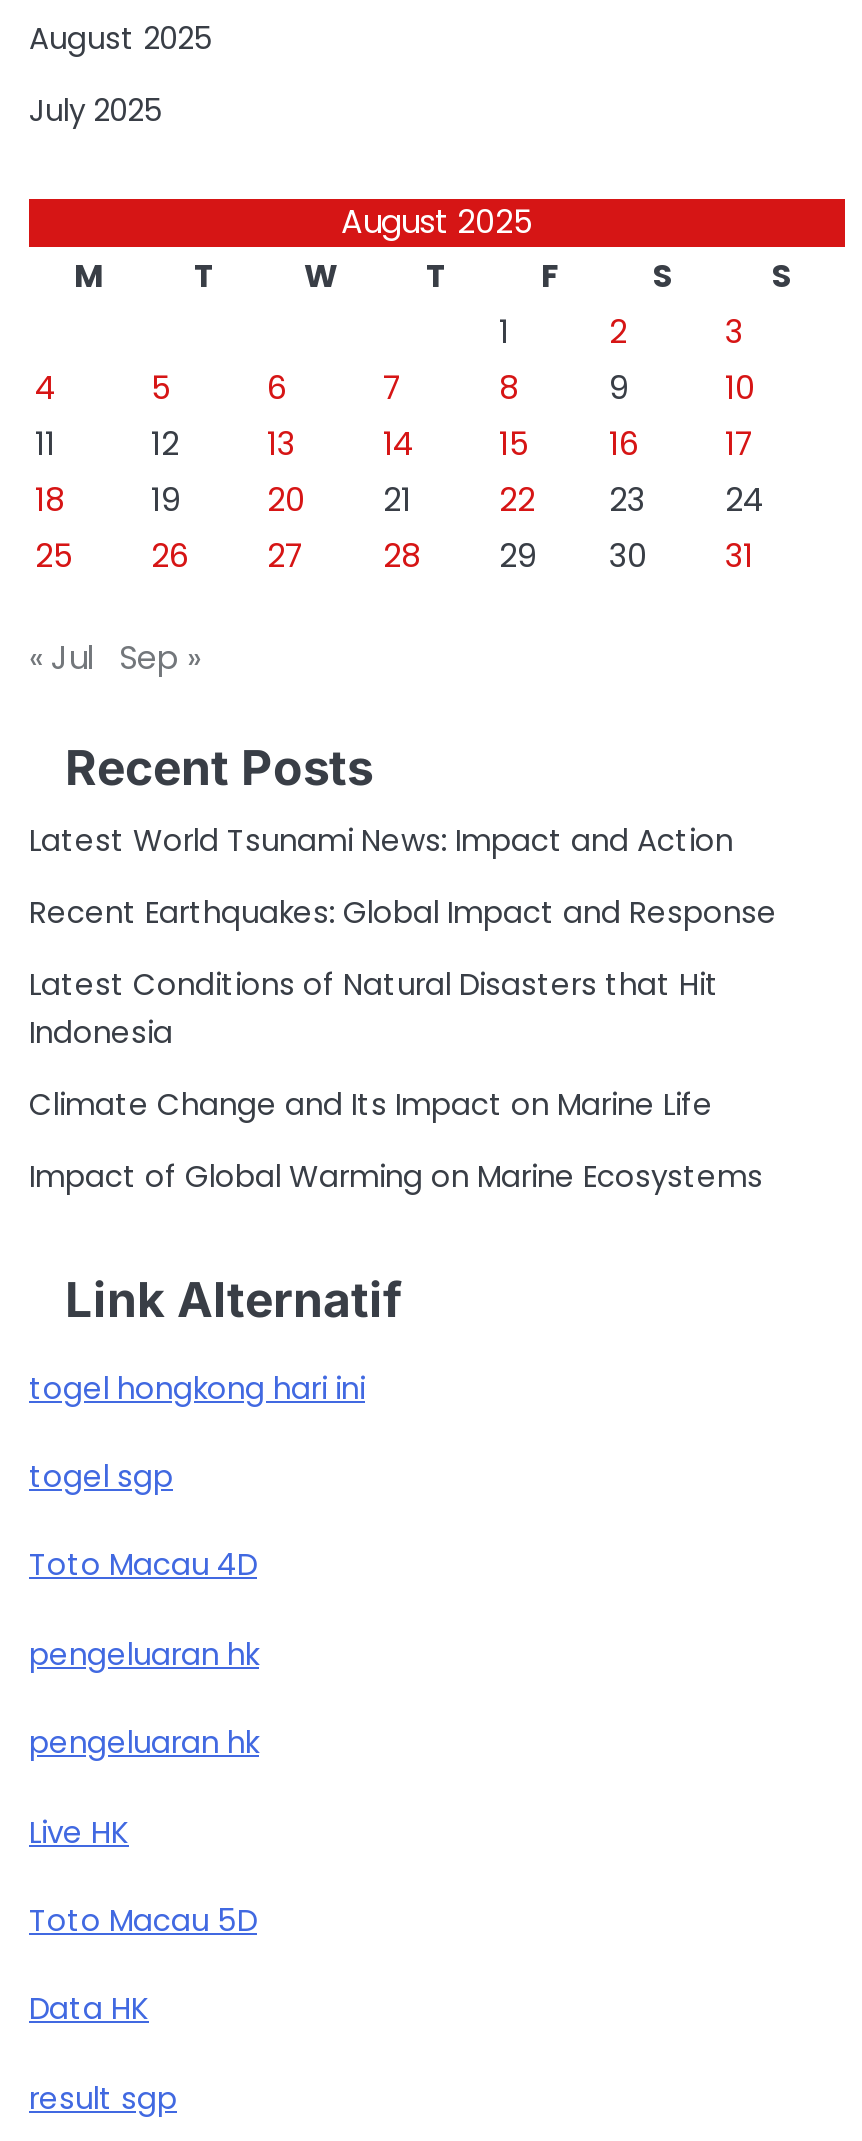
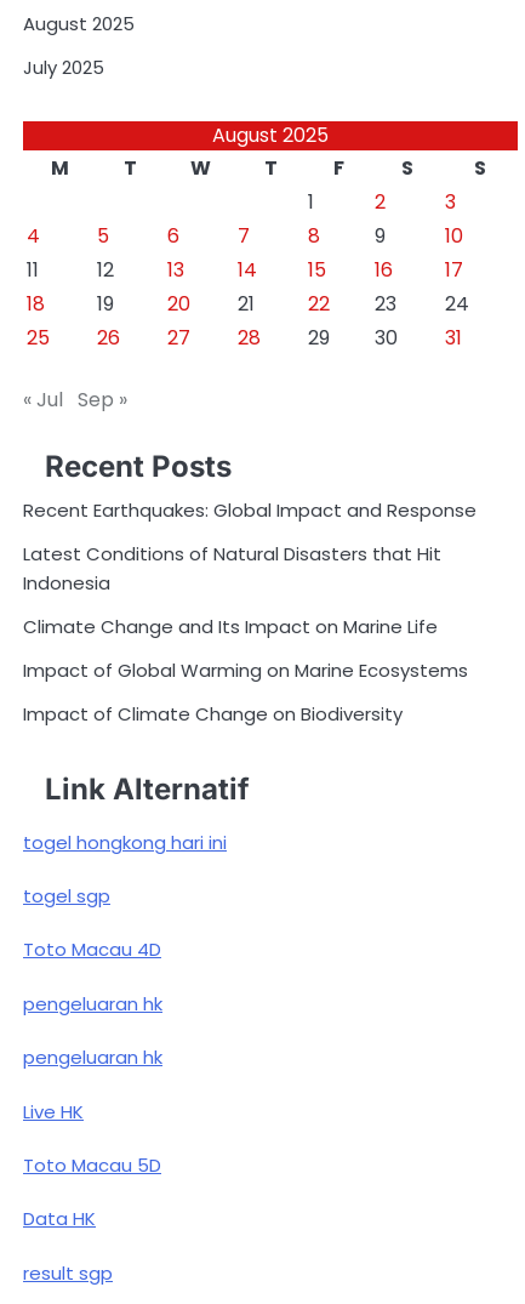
[29,819,733,861] Latest World Tsunami News: Impact and Action -> none
moved [29,891,777,1197] -> [23,498,477,683]: Recent Earthquakes: Global Impact and Response | Latest Conditions of Natural Disasters that Hit | Indonesia | Climate Change and Its Impact on Marine Life | Impact of Global Warming on Marine Ecosystems
none -> [23,701,403,727] Impact of Climate Change on Biodiversity

